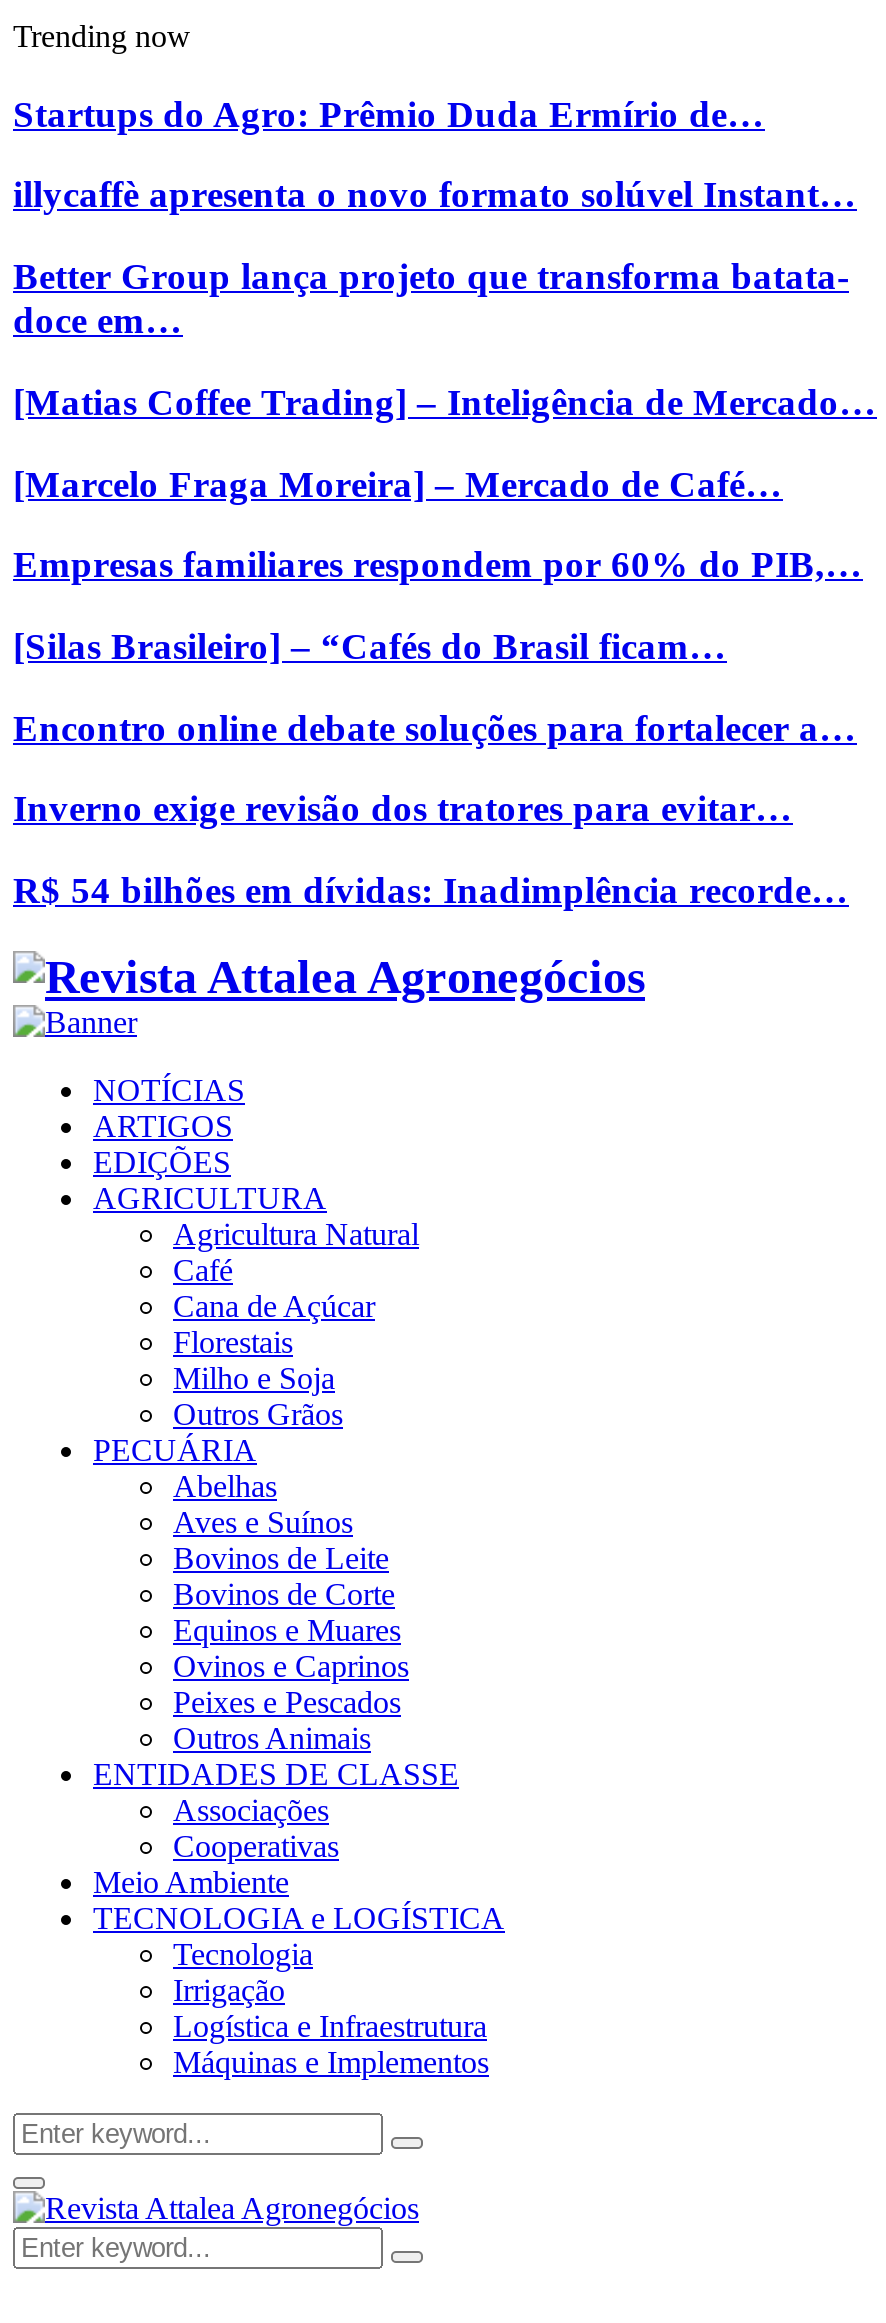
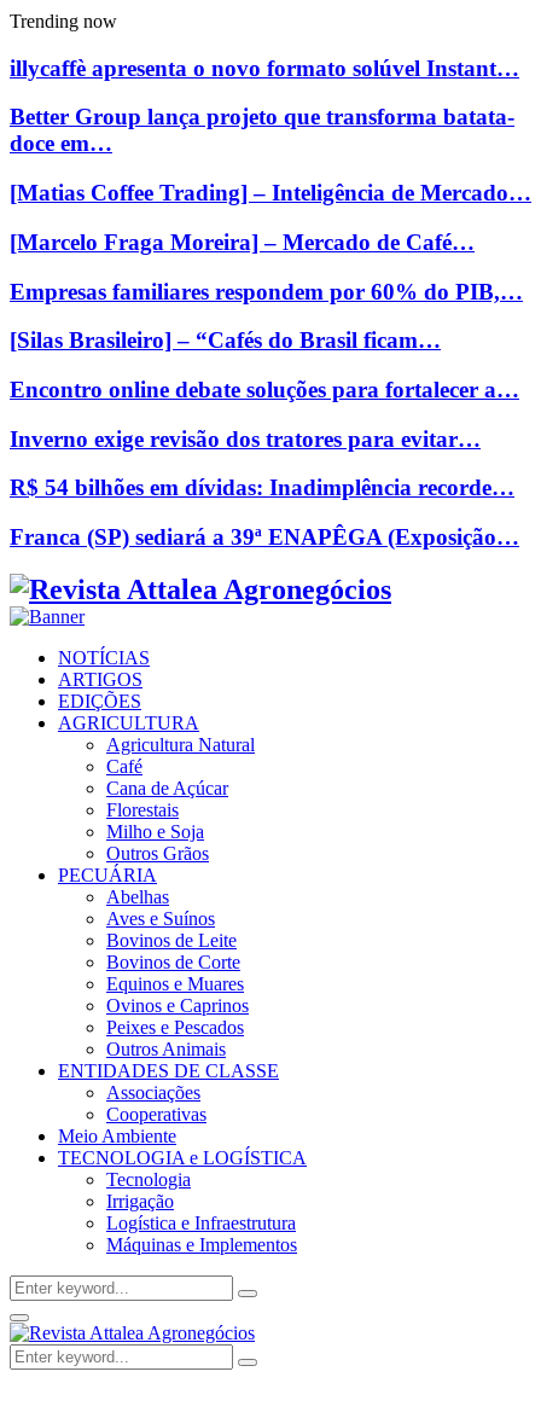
[13,92,765,134] Startups do Agro: Prêmio Duda Ermírio de… -> none
moved [13,174,877,911] -> [10,55,531,501]: illycaffè apresenta o novo formato solúvel Instant… | Better Group lança projeto que transforma batata- | doce em… | ... | Inverno exige revisão dos tratores para evitar… | R$ 54 bilhões em dívidas: Inadimplência recorde…
none -> [10,524,519,550] Franca (SP) sediará a 39ª ENAPÊGA (Exposição…

